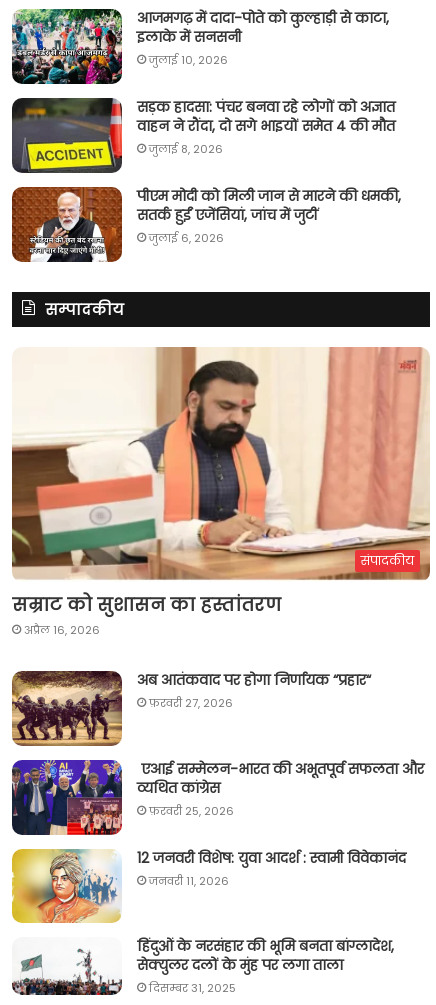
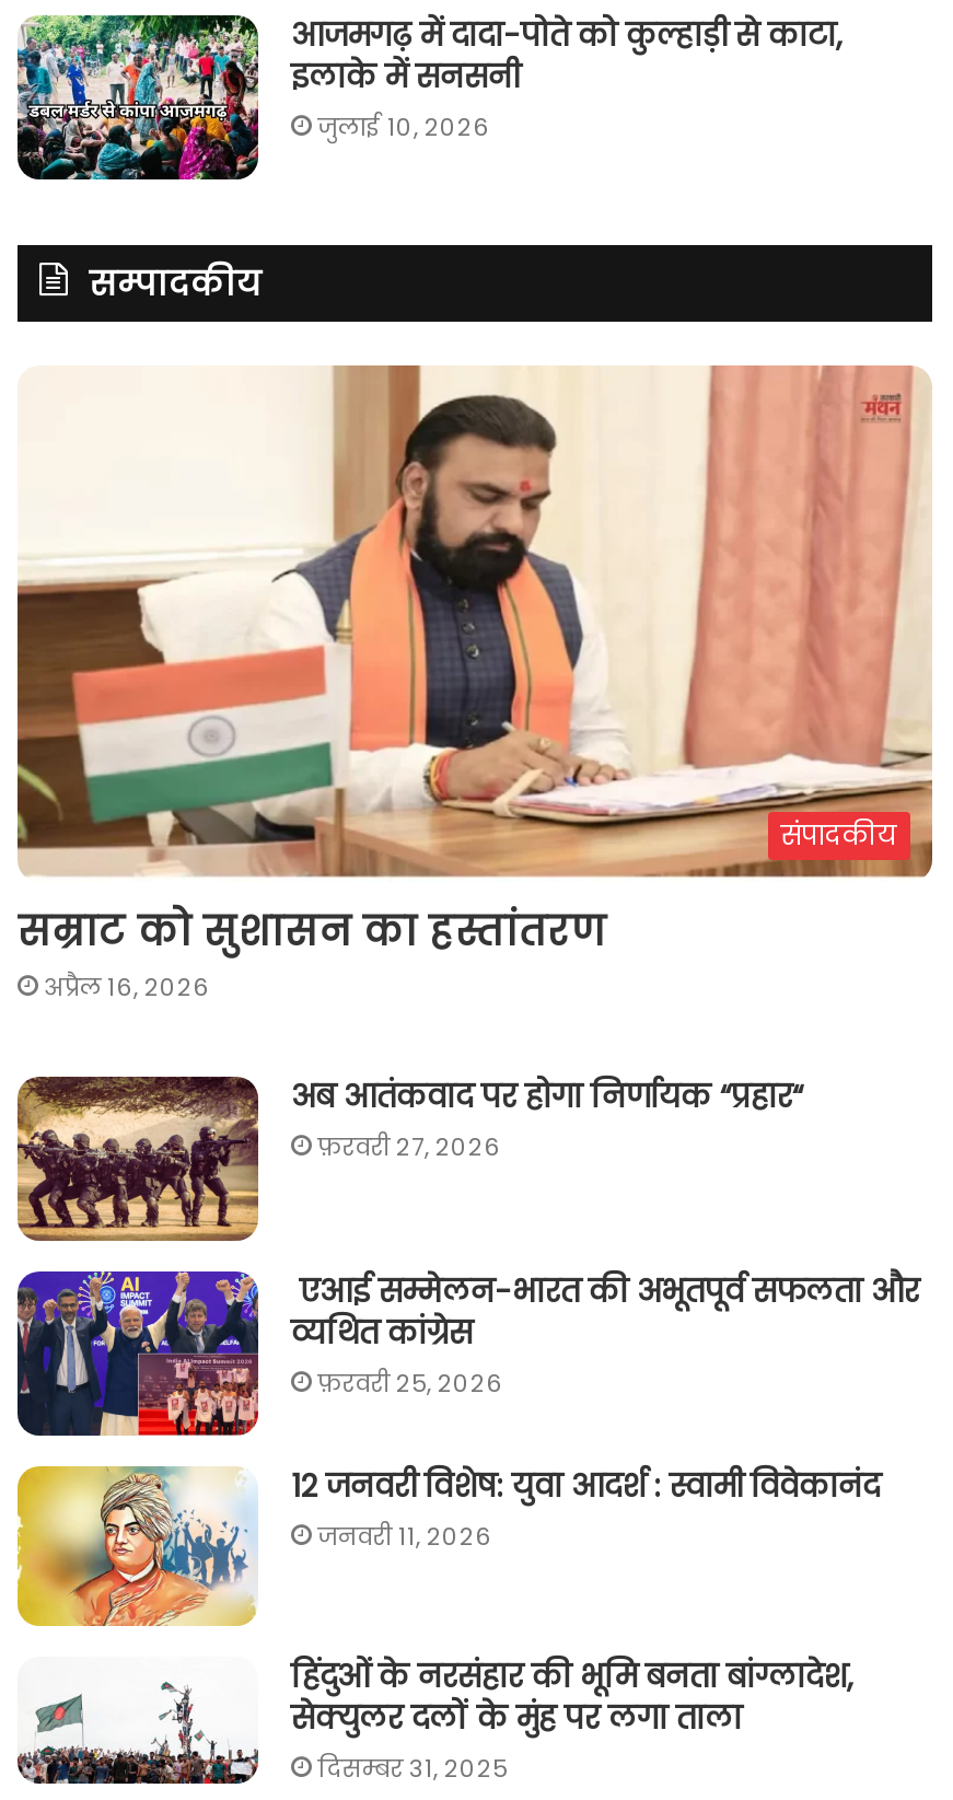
[11,97,401,246] [image] | सड़क हादसा: पंचर बनवा रहे लोगों को अज्ञात | वाहन ने रौंदा, दो सगे भाइयों समेत 4 की मौत | जुलाई 8, 2026 | पीएम मोदी को मिली जान से मारने की धमकी, | सतर्क हुईं एजेंसियां, जांच में जुटीं | जुलाई 6, 2026 -> none
[11,186,123,263] [image] -> none

